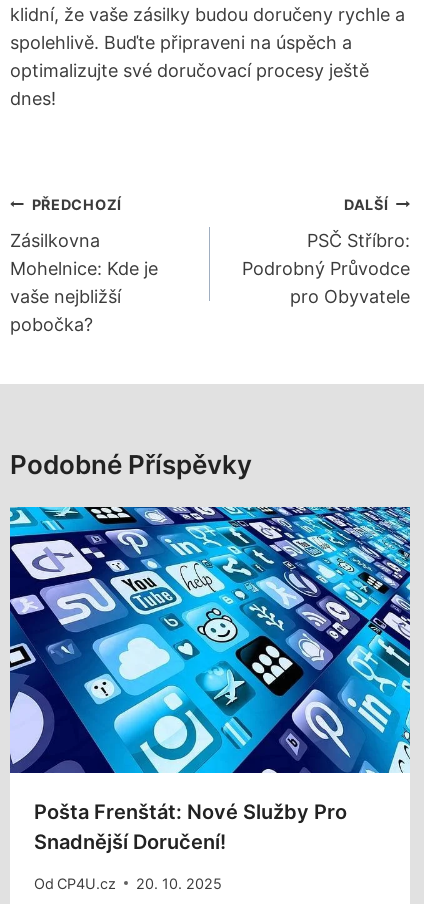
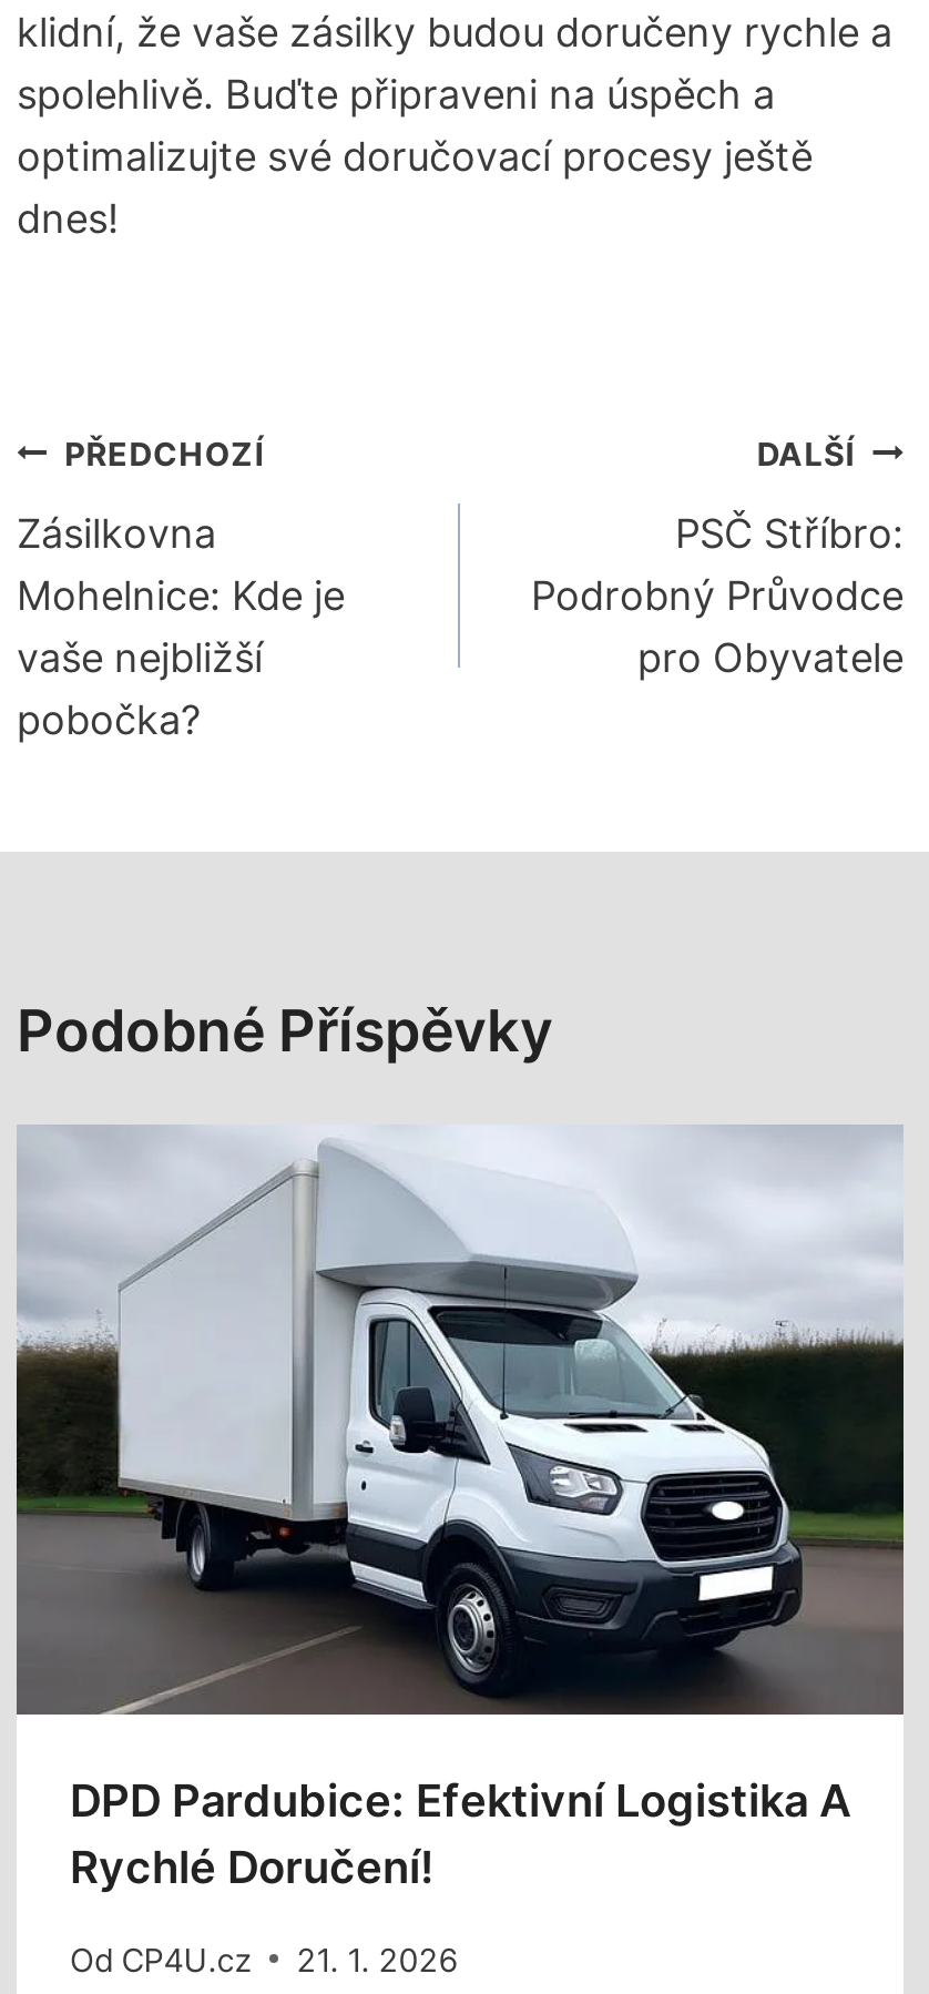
[9,506,411,854] [image] | Pošta Frenštát: Nové Služby Pro | Snadnější Doručení! -> [14,1125,906,1895] [image] | DPD Pardubice: Efektivní Logistika A | Rychlé Doručení!
[34,875,222,892] Od CP4U.cz 20. 10. 2025 -> [70,1940,458,1978] Od CP4U.cz 21. 1. 2026

